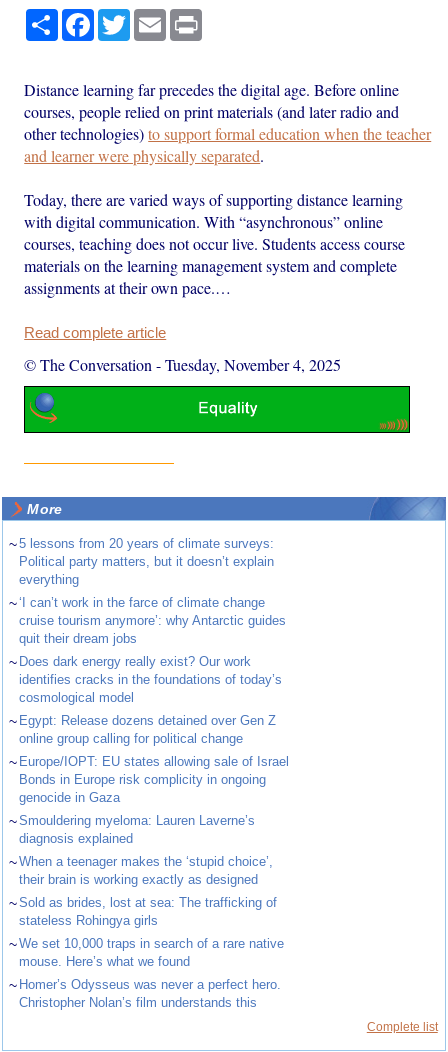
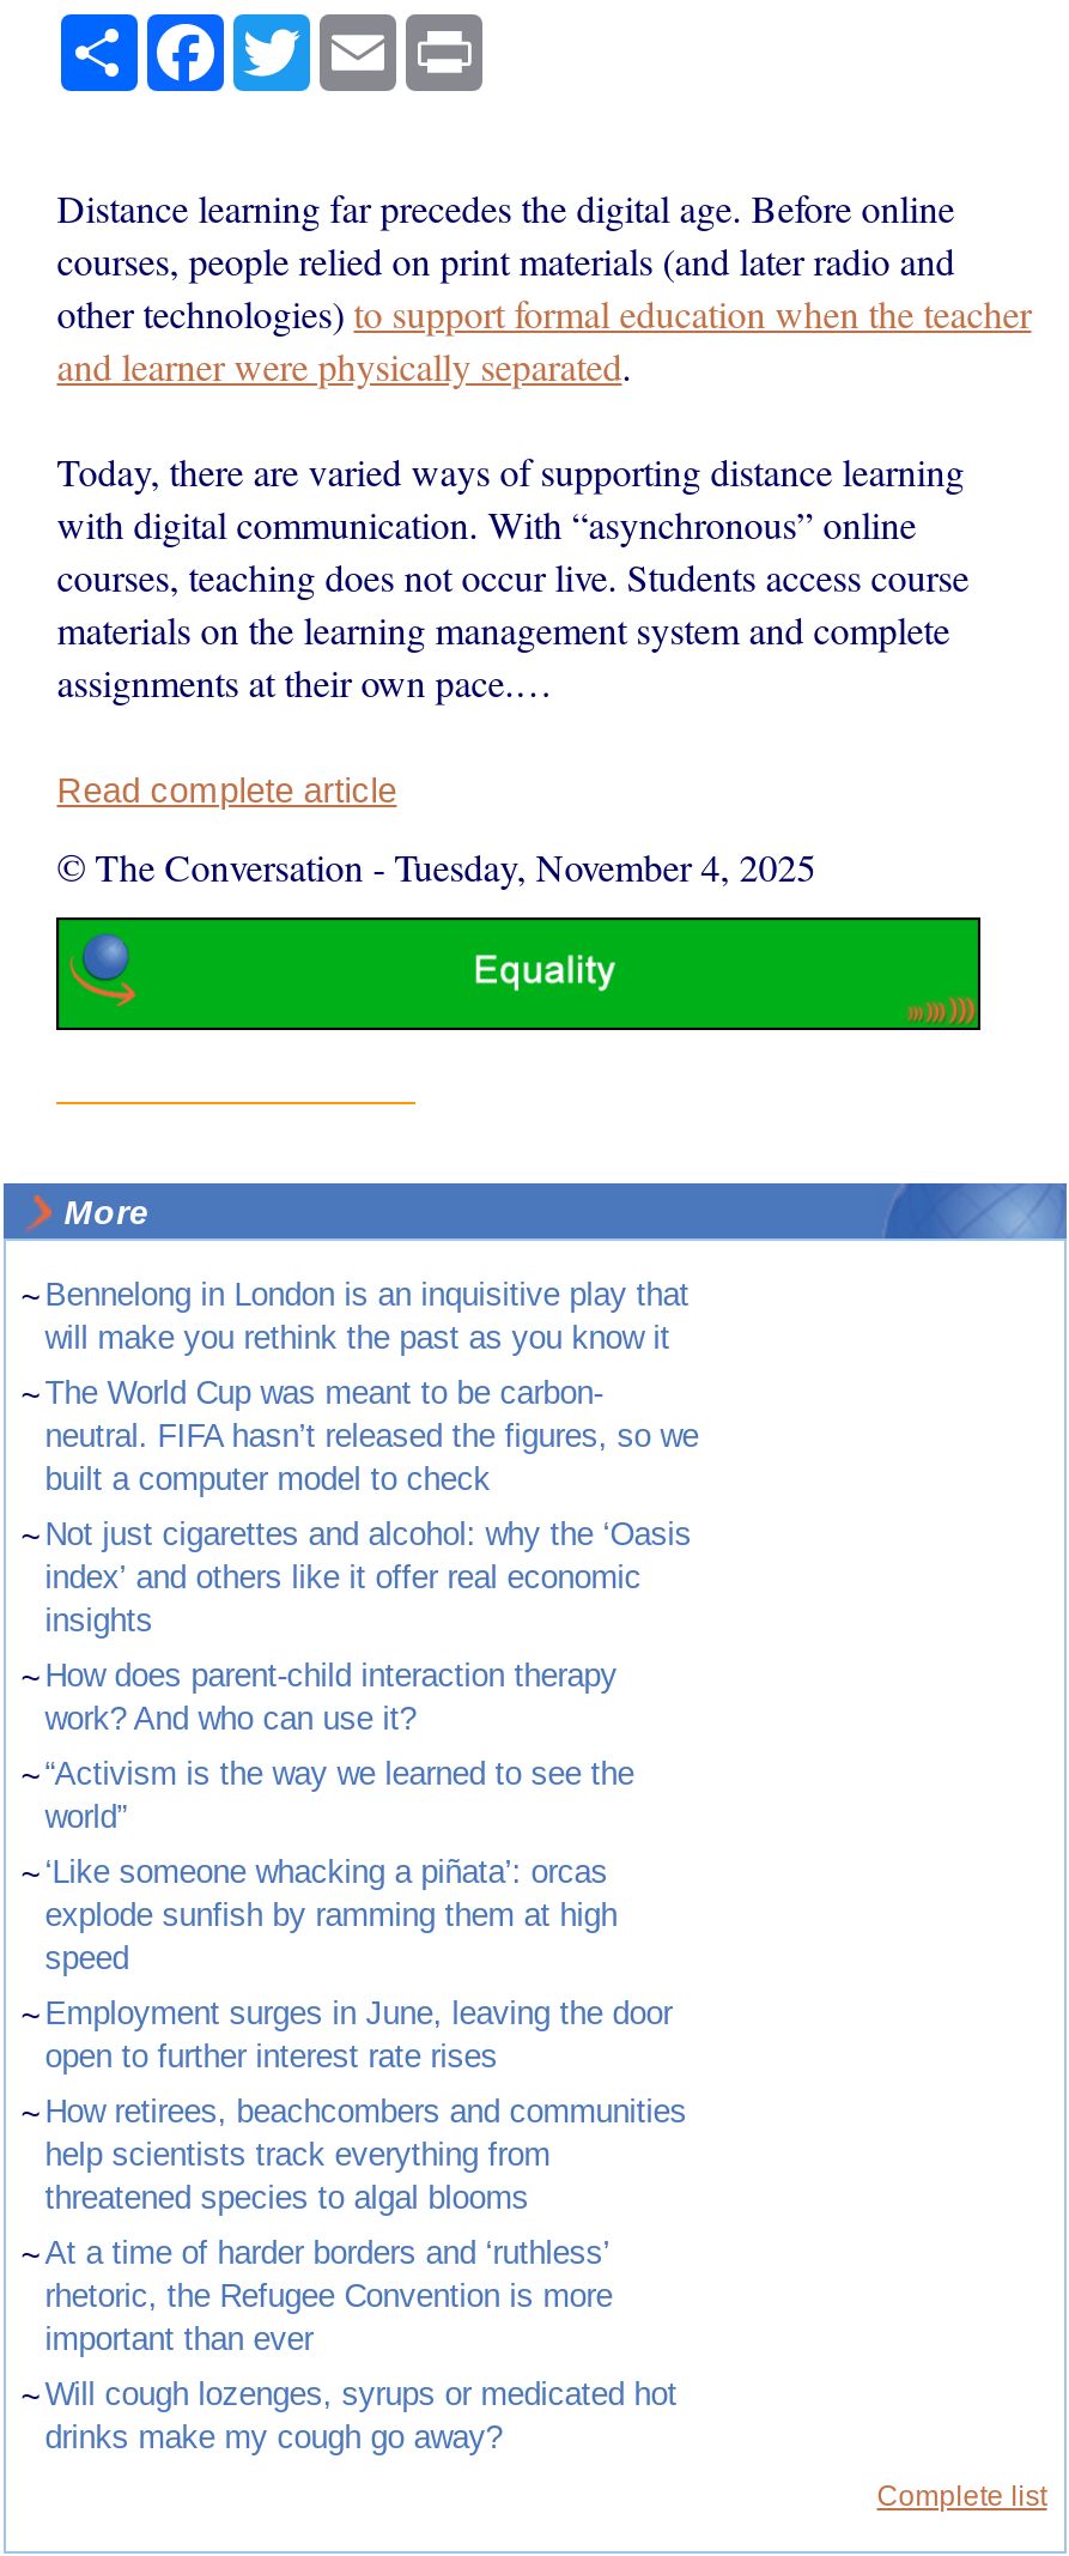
[9,536,274,587] ~ 5 lessons from 20 years of climate surveys: | Political party matters, but it doesn’t explain | everything -> [21,1278,689,1357] ~ Bennelong in London is an inquisitive play that | will make you rethink the past as you know it
[9,595,286,646] ~ ‘I can’t work in the farce of climate change | cruise tourism anymore’: why Antarctic guides | quit their dream jobs -> [21,1376,698,1498] ~ The World Cup was meant to be carbon- | neutral. FIFA hasn’t released the figures, so we | built a computer model to check
[9,654,282,705] ~ Does dark energy really exist? Our work | identifies cracks in the foundations of today’s | cosmological model -> [21,1518,691,1640] ~ Not just cigarettes and alcohol: why the ‘Oasis | index’ and others like it offer real economic | insights
[9,713,276,746] ~ Egypt: Release dozens detained over Gen Z | online group calling for political change -> [21,1659,617,1738] ~ How does parent-child interaction therapy | work? And who can use it?
[9,754,289,805] ~ Europe/IOPT: EU states allowing sale of Israel | Bonds in Europe risk complicity in ongoing | genocide in Gaza -> [21,1757,634,1836] ~ “Activism is the way we learned to see the | world”
[9,813,255,846] ~ Smouldering myeloma: Lauren Laverne’s | diagnosis explained -> [21,1855,617,1977] ~ ‘Like someone whacking a piñata’: orcas | explode sunfish by ramming them at high | speed
[9,854,273,887] ~ When a teenager makes the ‘stupid choice’, | their brain is working exactly as designed -> [21,1997,672,2076] ~ Employment surges in June, leaving the door | open to further interest rate rises
[9,895,277,928] ~ Sold as brides, lost at sea: The trafficking of | stateless Rohingya girls -> [21,2095,686,2217] ~ How retirees, beachcombers and communities | help scientists track everything from | threatened species to algal blooms
[9,936,284,969] ~ We set 10,000 traps in search of a rare native | mouse. Here’s what we found -> [21,2236,612,2358] ~ At a time of harder borders and ‘ruthless’ | rhetoric, the Refugee Convention is more | important than ever
[9,977,281,1010] ~ Homer’s Odysseus was never a perfect hero. | Christopher Nolan’s film understands this -> [21,2378,677,2457] ~ Will cough lozenges, syrups or medicated hot | drinks make my cough go away?

